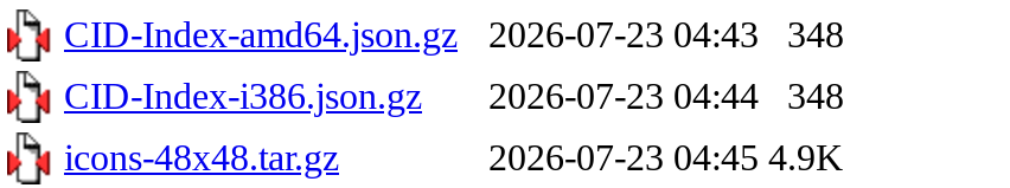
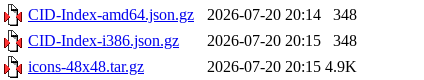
[64,15,844,55] CID-Index-amd64.json.gz 2026-07-23 04:43 348 -> [28,6,357,23] CID-Index-amd64.json.gz 2026-07-20 20:14 348
[64,77,844,117] CID-Index-i386.json.gz 2026-07-23 04:44 348 -> [28,32,357,49] CID-Index-i386.json.gz 2026-07-20 20:15 348
[488,138,844,178] 2026-07-23 04:45 4.9K -> [207,58,357,75] 2026-07-20 20:15 4.9K

